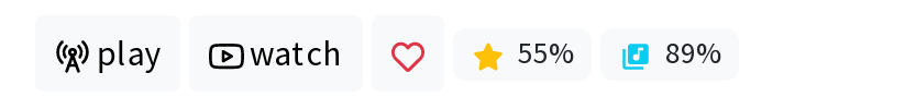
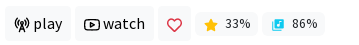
[518,35,720,72] 55% | 89% -> [224,15,316,32] 33% | 86%

